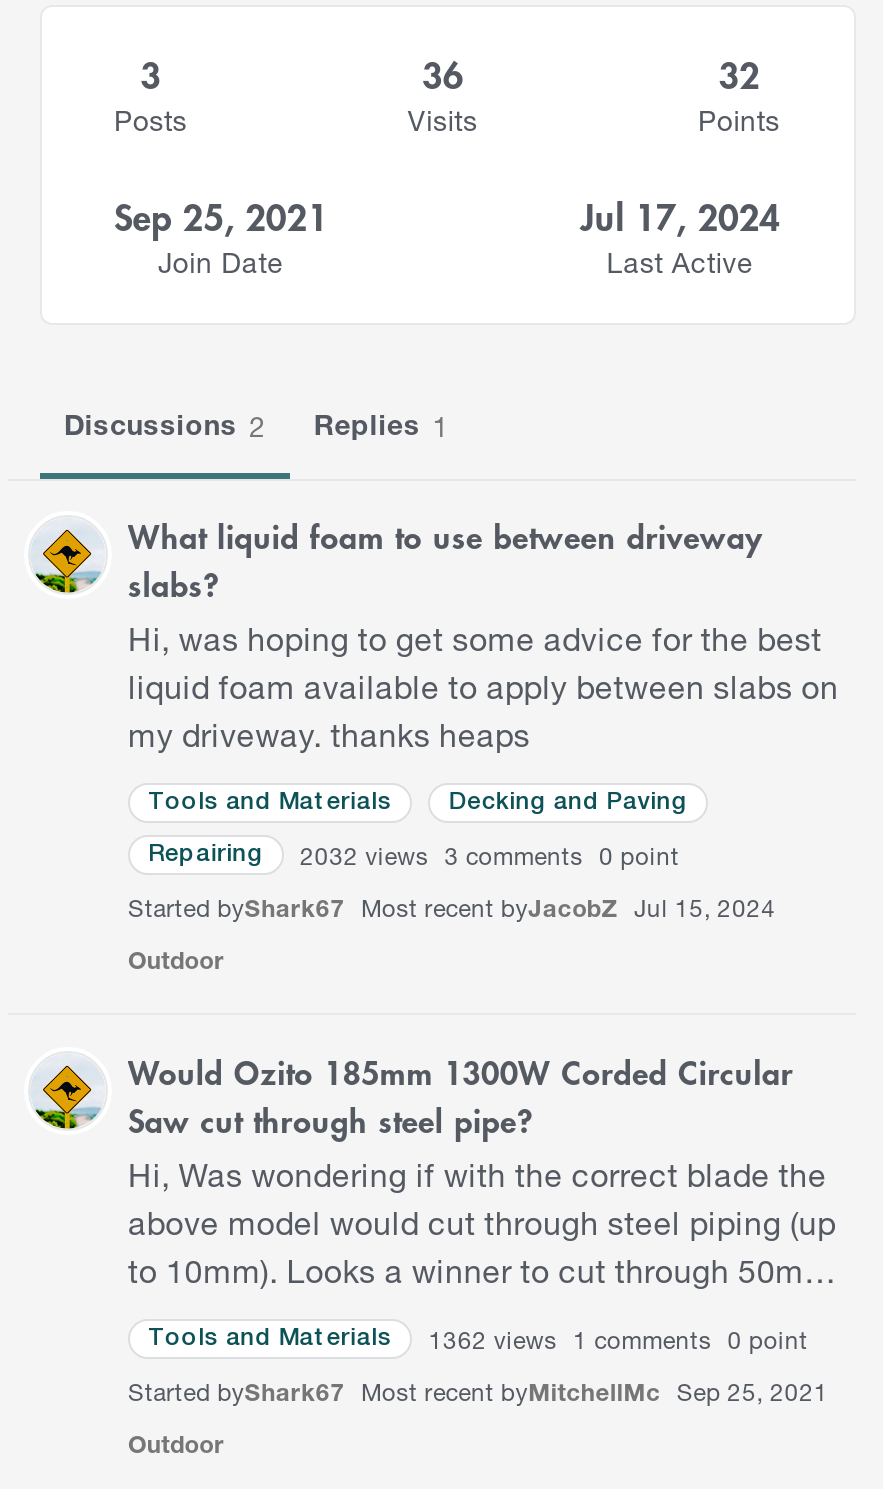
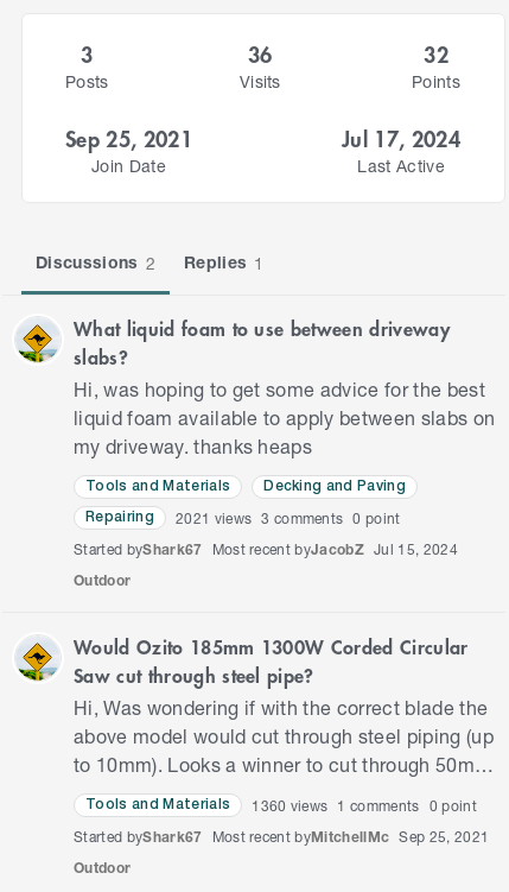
[300,841,680,871] 2032 views 3 comments 0 point -> [175,510,401,527] 2021 views 3 comments 0 point
[428,1325,808,1355] 1362 views 1 comments 0 point -> [252,797,477,815] 1360 views 1 comments 0 point

